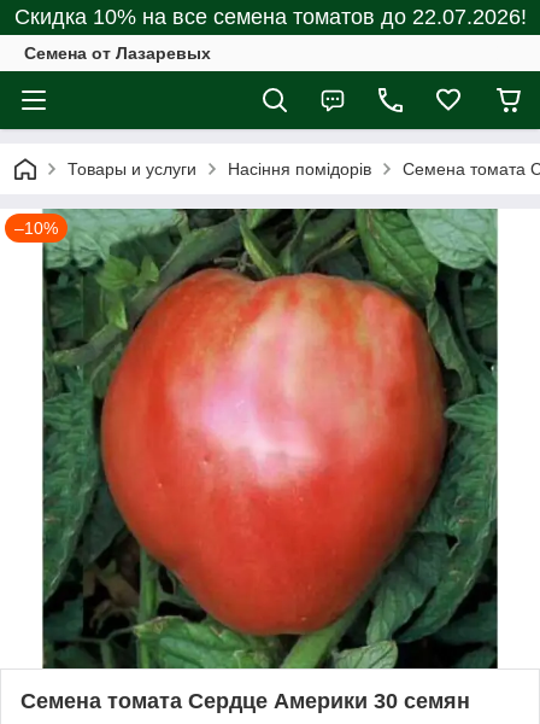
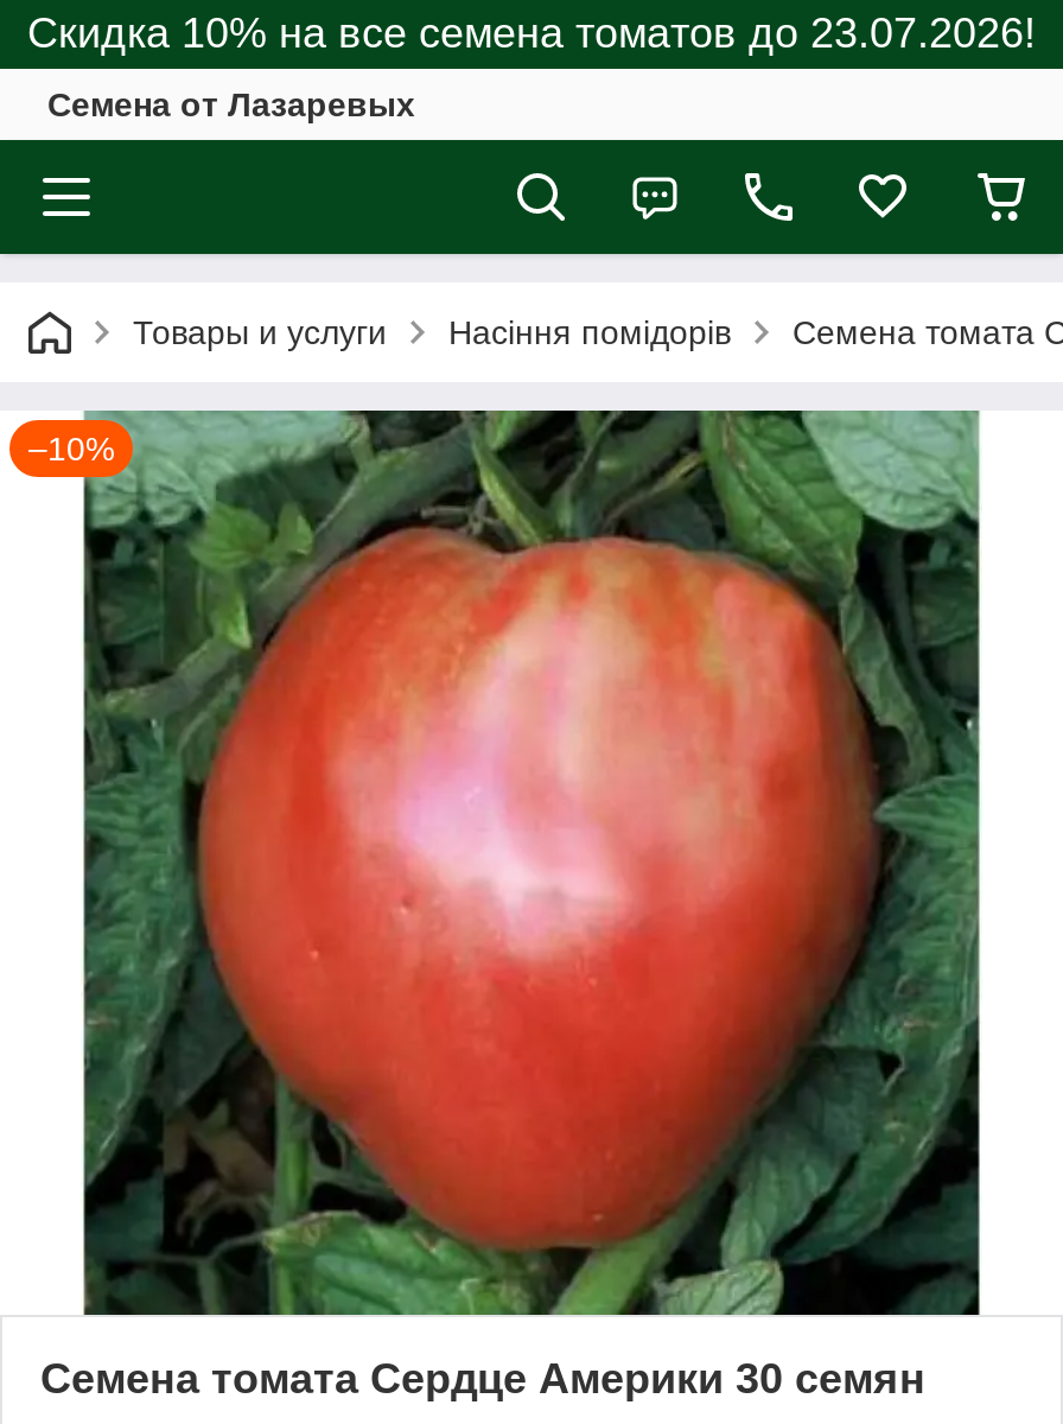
[14,5,526,29] Скидка 10% на все семена томатов до 22.07.2026! -> [27,9,1036,57] Скидка 10% на все семена томатов до 23.07.2026!

